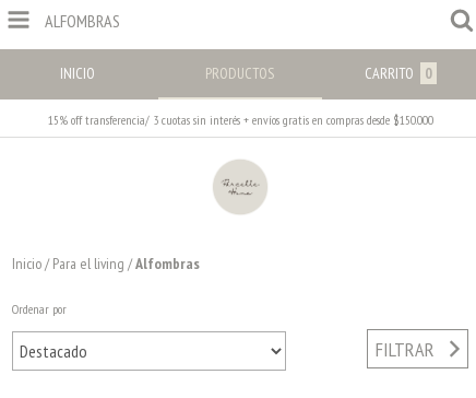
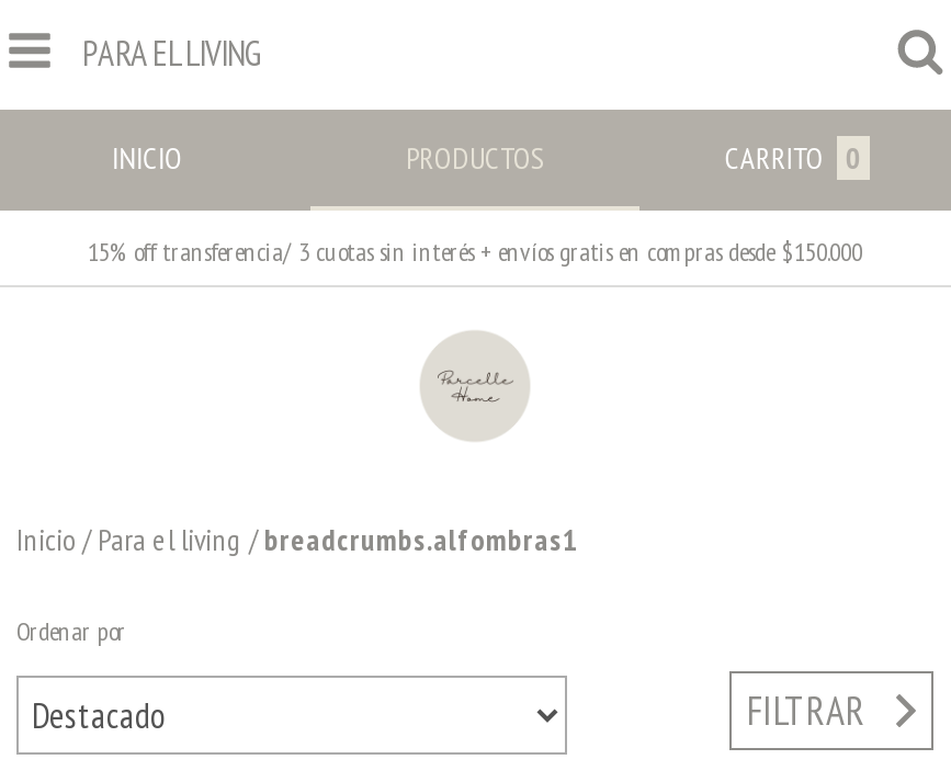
[45,10,120,32] ALFOMBRAS -> [82,31,262,75] PARA EL LIVING
[12,254,200,273] Inicio / Para el living / Alfombras -> [16,520,578,559] Inicio / Para el living / breadcrumbs.alfombras1

